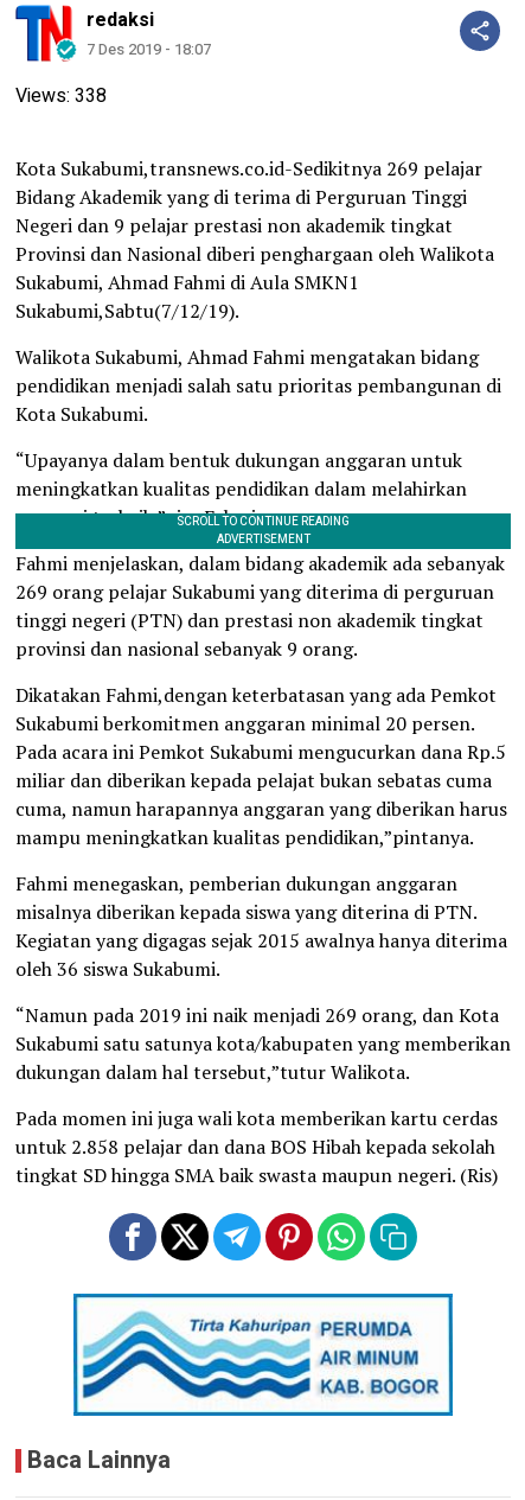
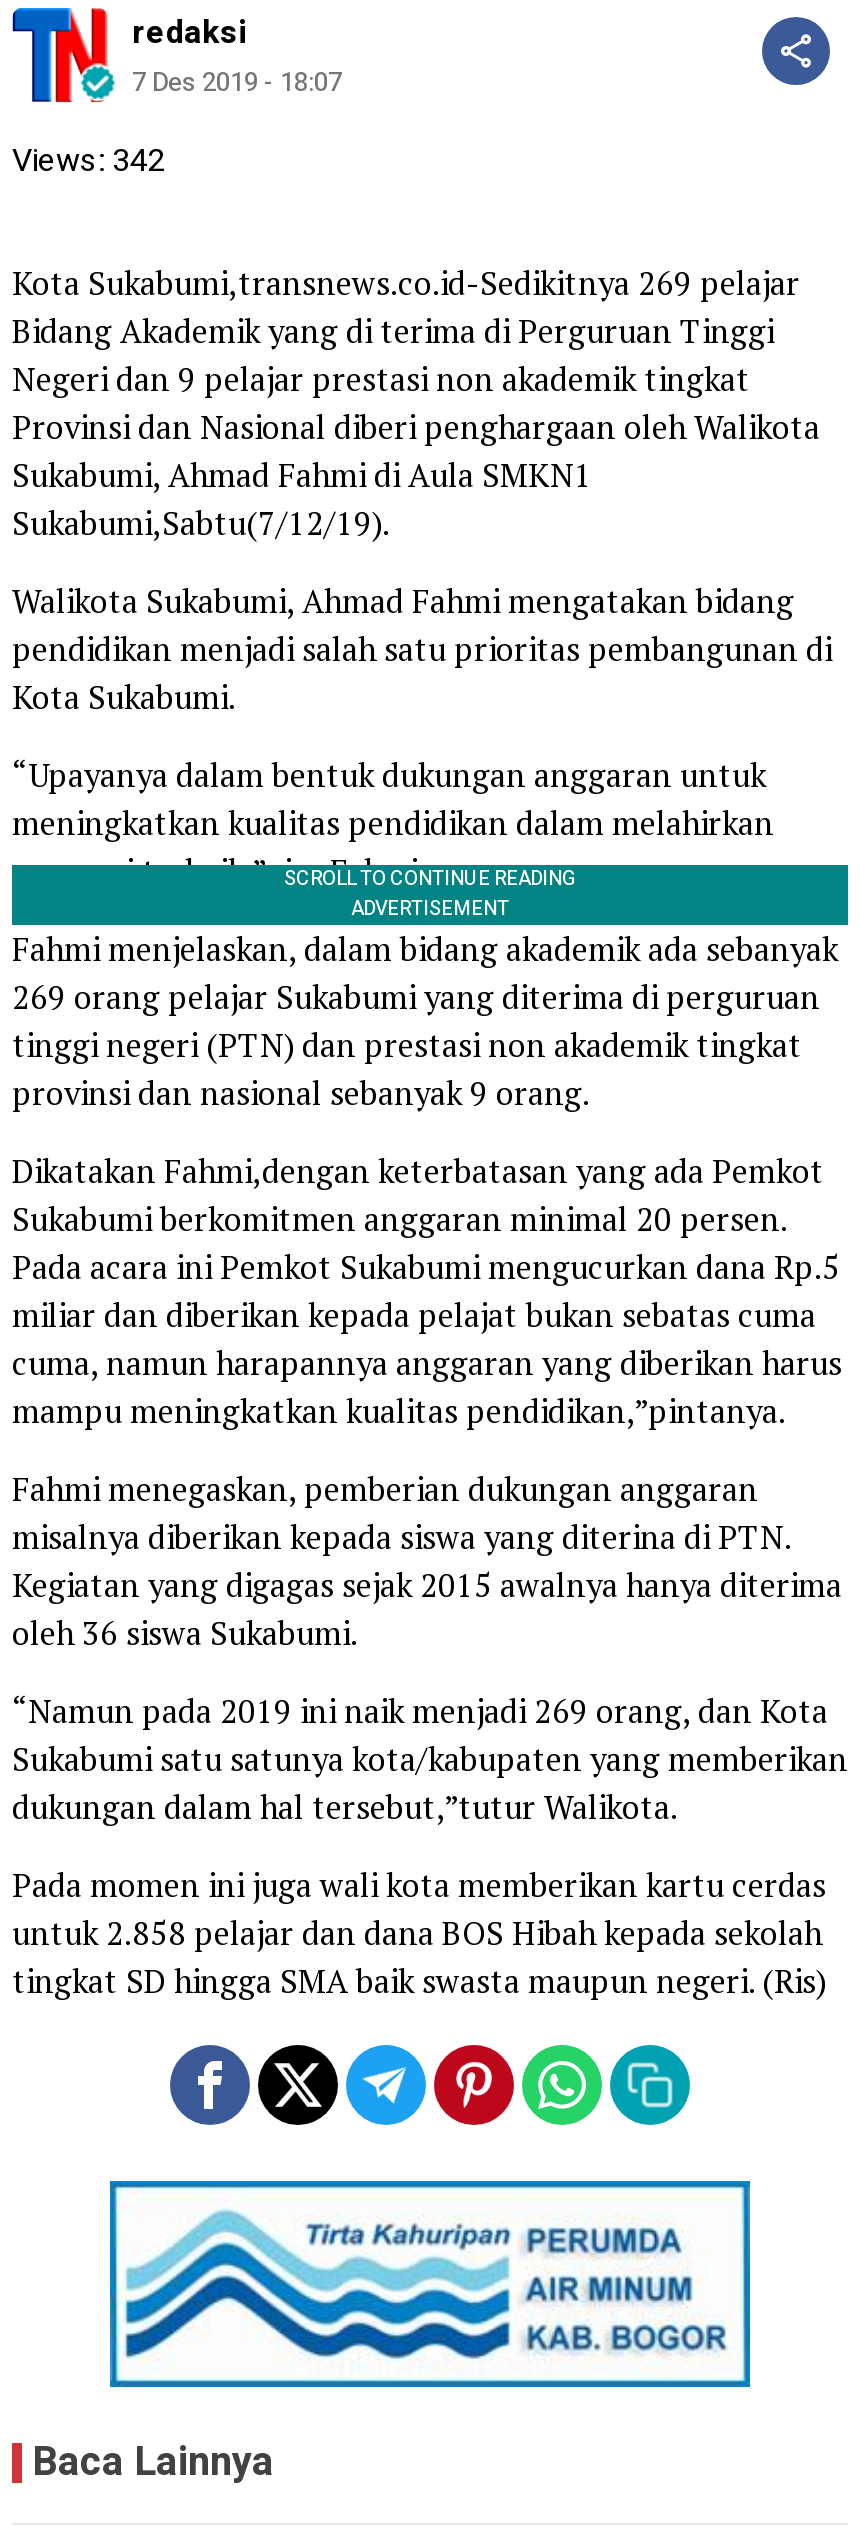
[15,81,107,110] Views: 338 -> [12,136,166,184] Views: 342

